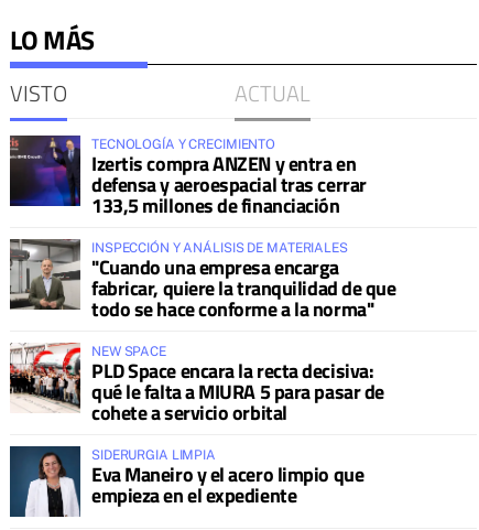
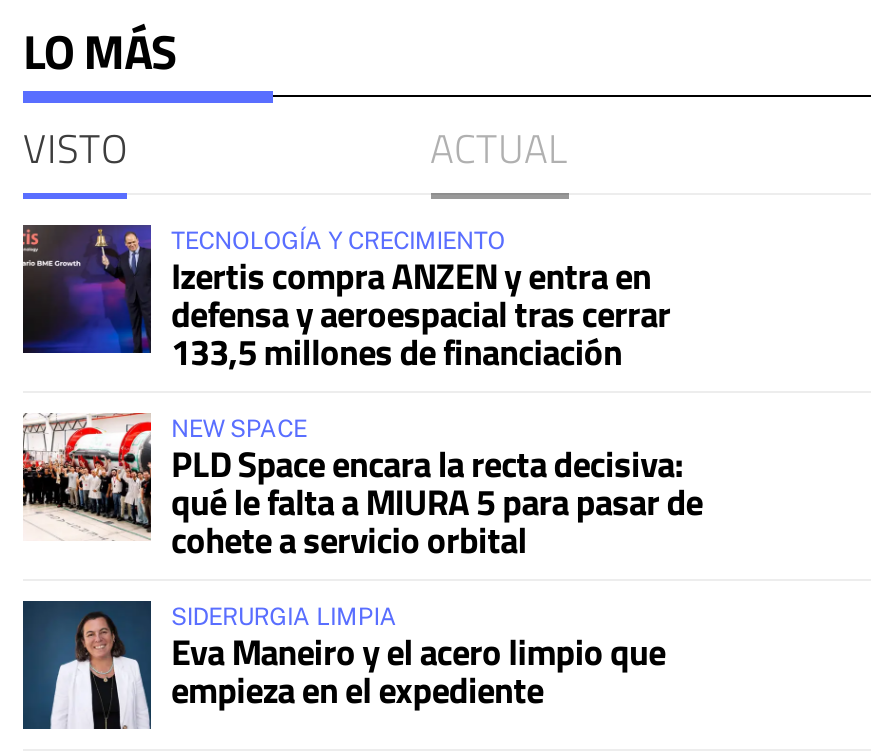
[10,239,396,324] [image] | INSPECCIÓN Y ANÁLISIS DE MATERIALES | "Cuando una empresa encarga | fabricar, quiere la tranquilidad de que | todo se hace conforme a la norma" -> none

